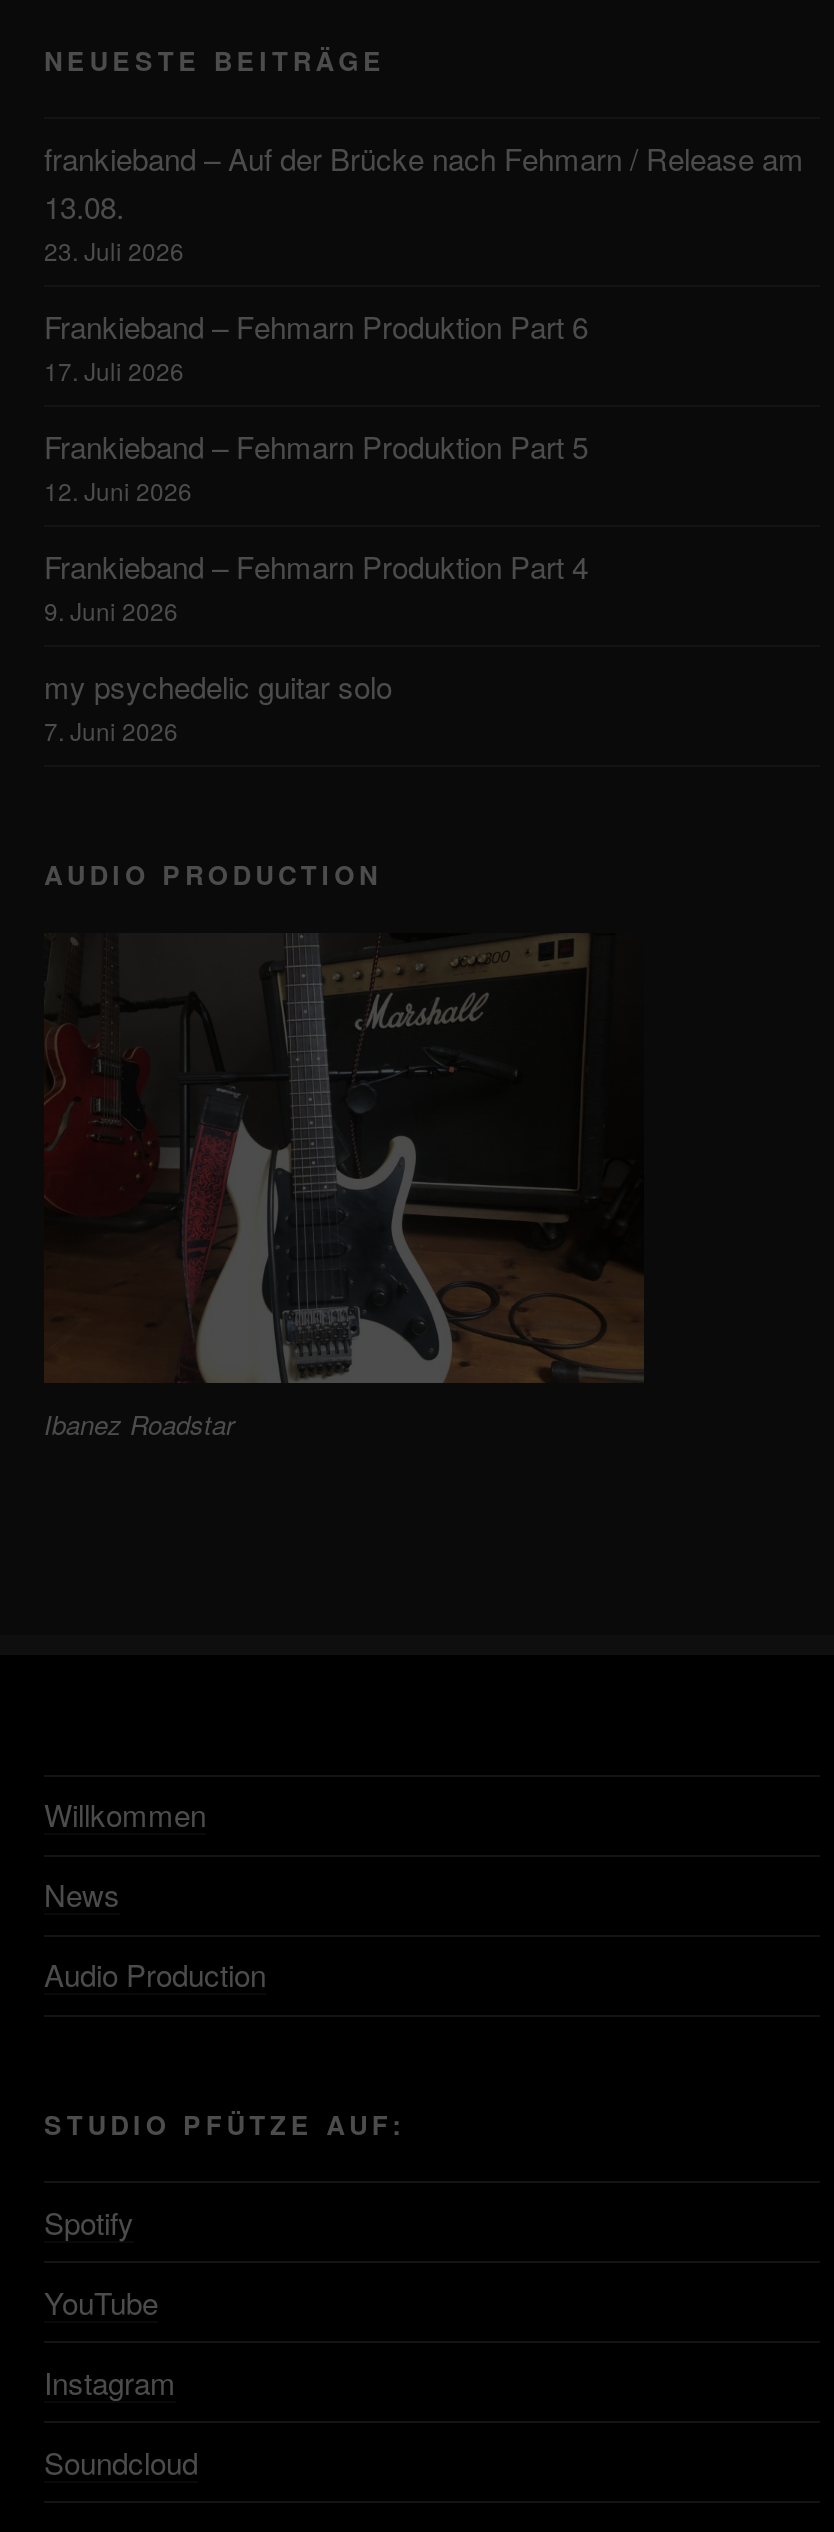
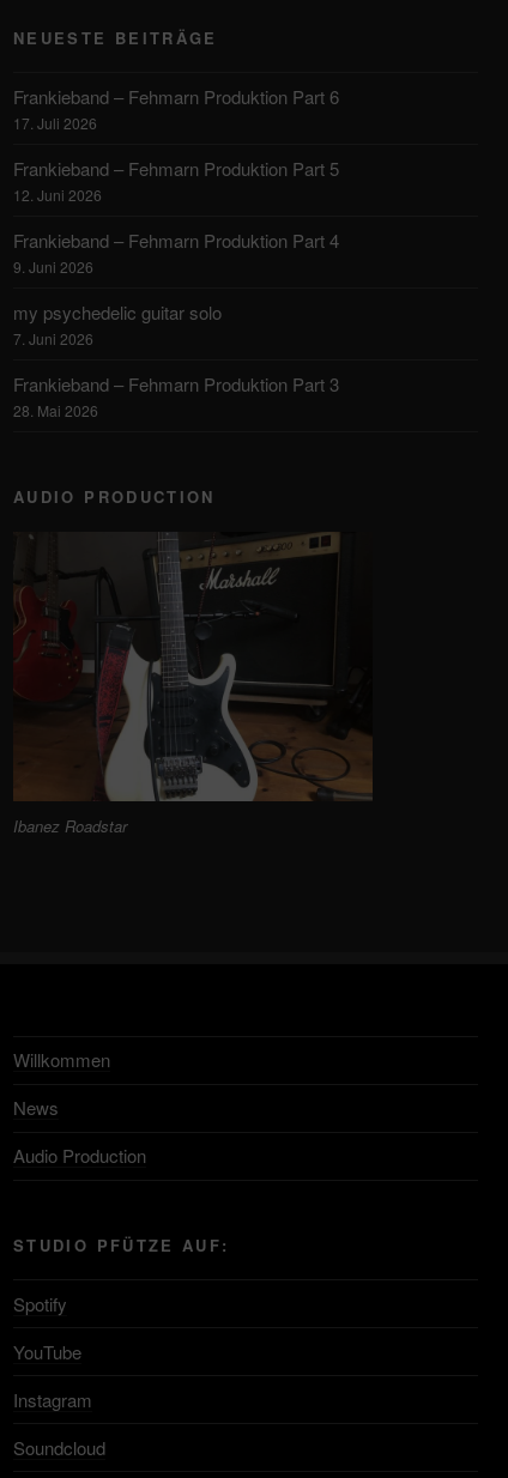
[44,137,804,267] frankieband – Auf der Brücke nach Fehmarn / Release am | 13.08. | 23. Juli 2026 -> none
moved [44,305,588,747] -> [13,84,339,349]: Frankieband – Fehmarn Produktion Part 6 | 17. Juli 2026 | Frankieband – Fehmarn Produktion Part 5 | 12. Juni 2026 | Frankieband – Fehmarn Produktion Part 4 | 9. Juni 2026 | my psychedelic guitar solo | 7. Juni 2026
none -> [13,371,339,420] Frankieband – Fehmarn Produktion Part 3 | 28. Mai 2026

